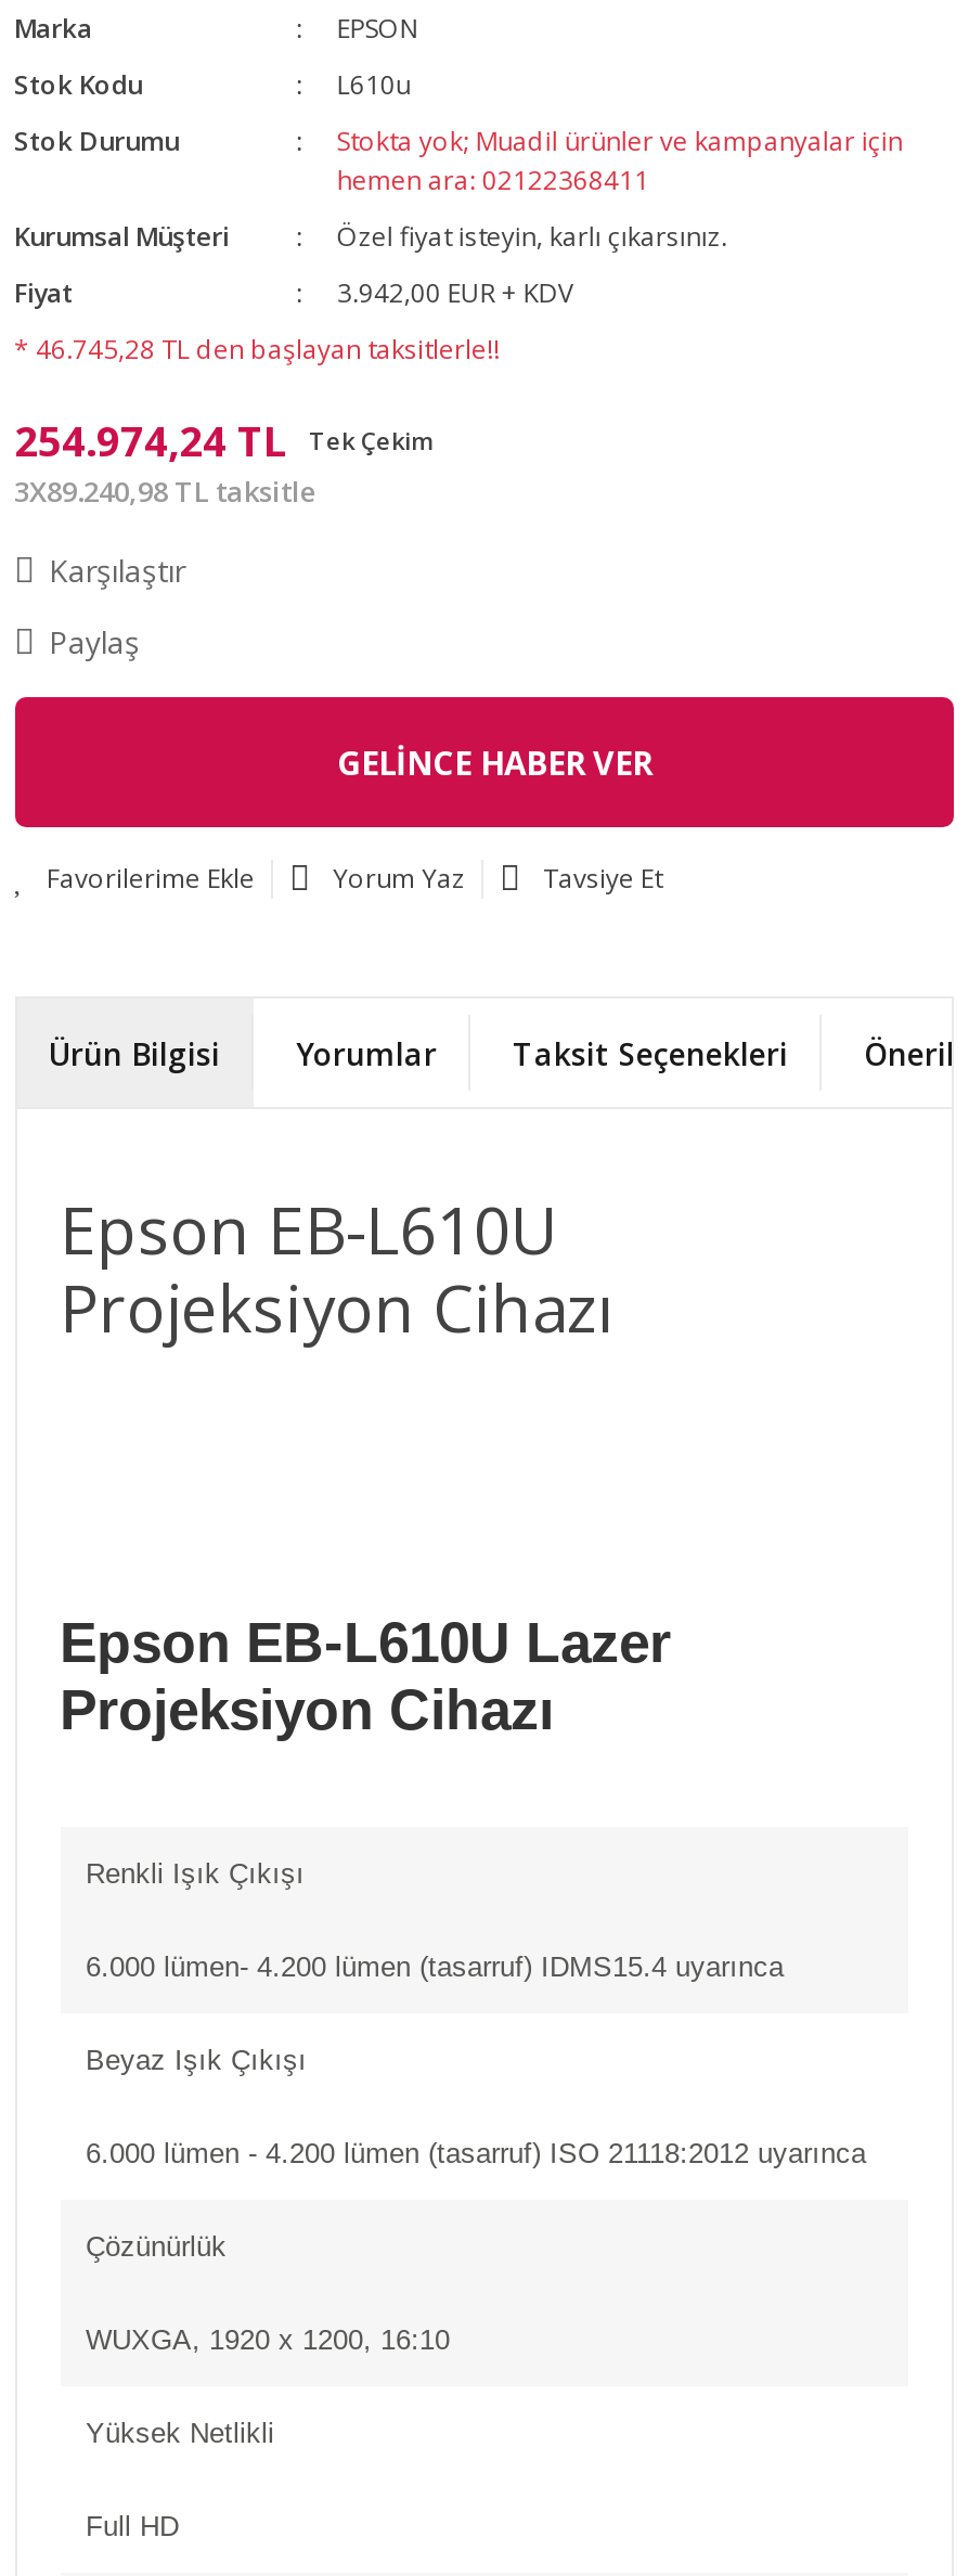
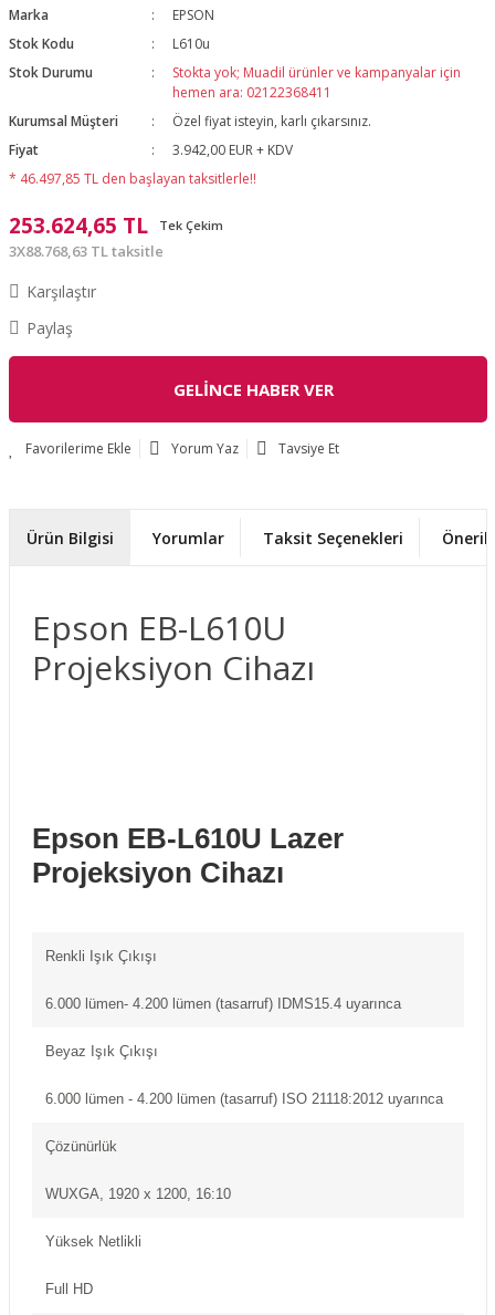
[14,331,500,368] * 46.745,28 TL den başlayan taksitlerle!! -> [8,169,256,188] * 46.497,85 TL den başlayan taksitlerle!!
[14,413,435,469] 254.974,24 TL Tek Çekim -> [8,211,223,240] 253.624,65 TL Tek Çekim
[14,472,318,511] 3X89.240,98 TL taksitle -> [8,241,163,261] 3X88.768,63 TL taksitle

